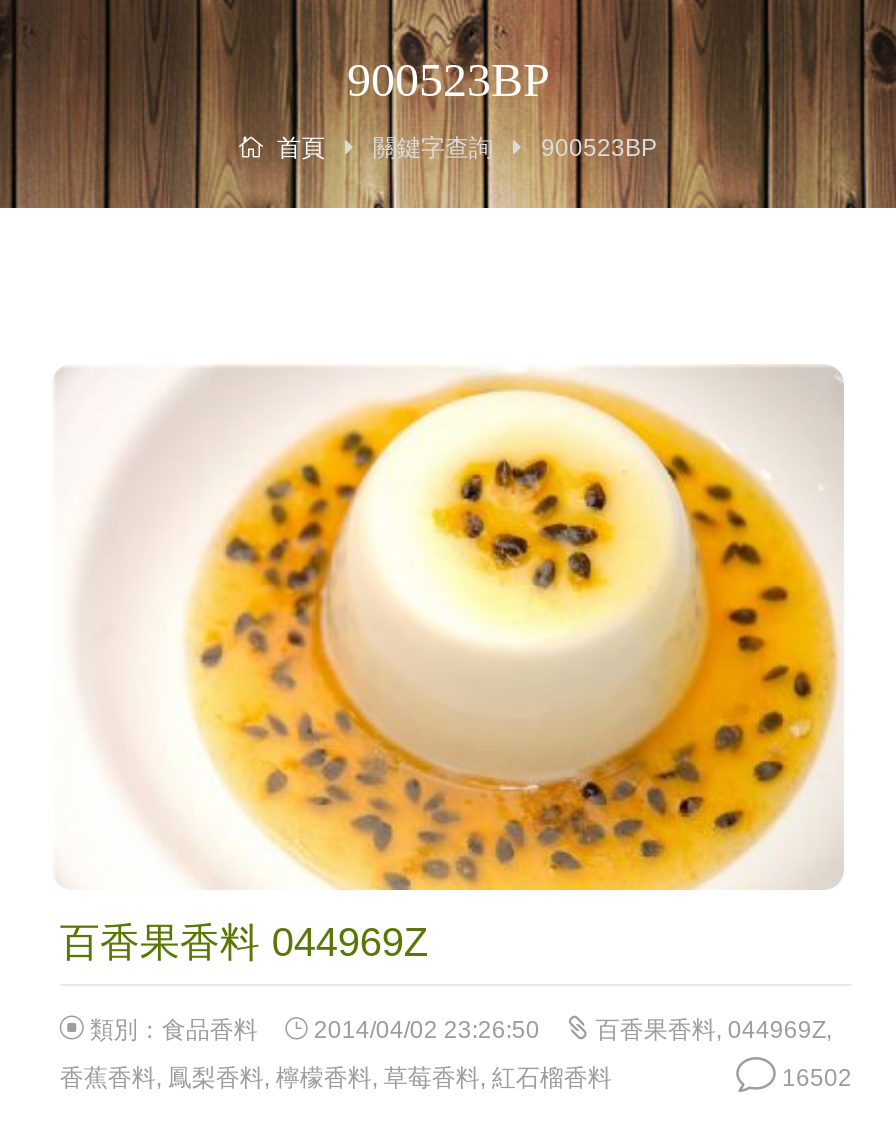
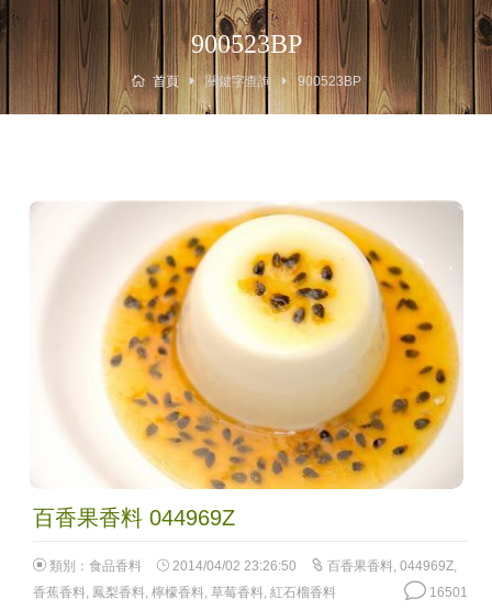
[776,1066,852,1094] 16502 -> [426,585,468,600] 16501

